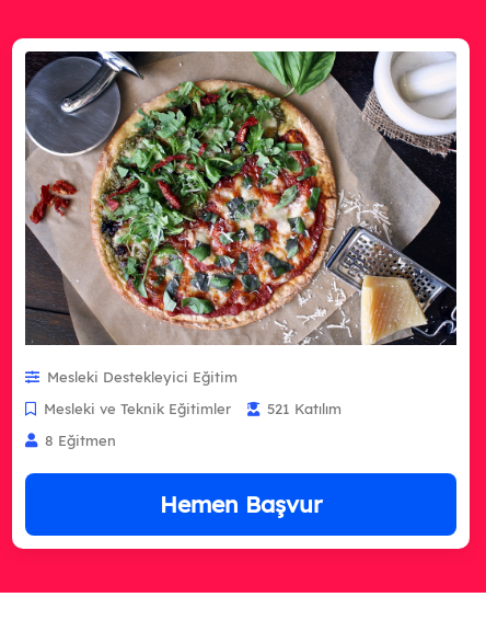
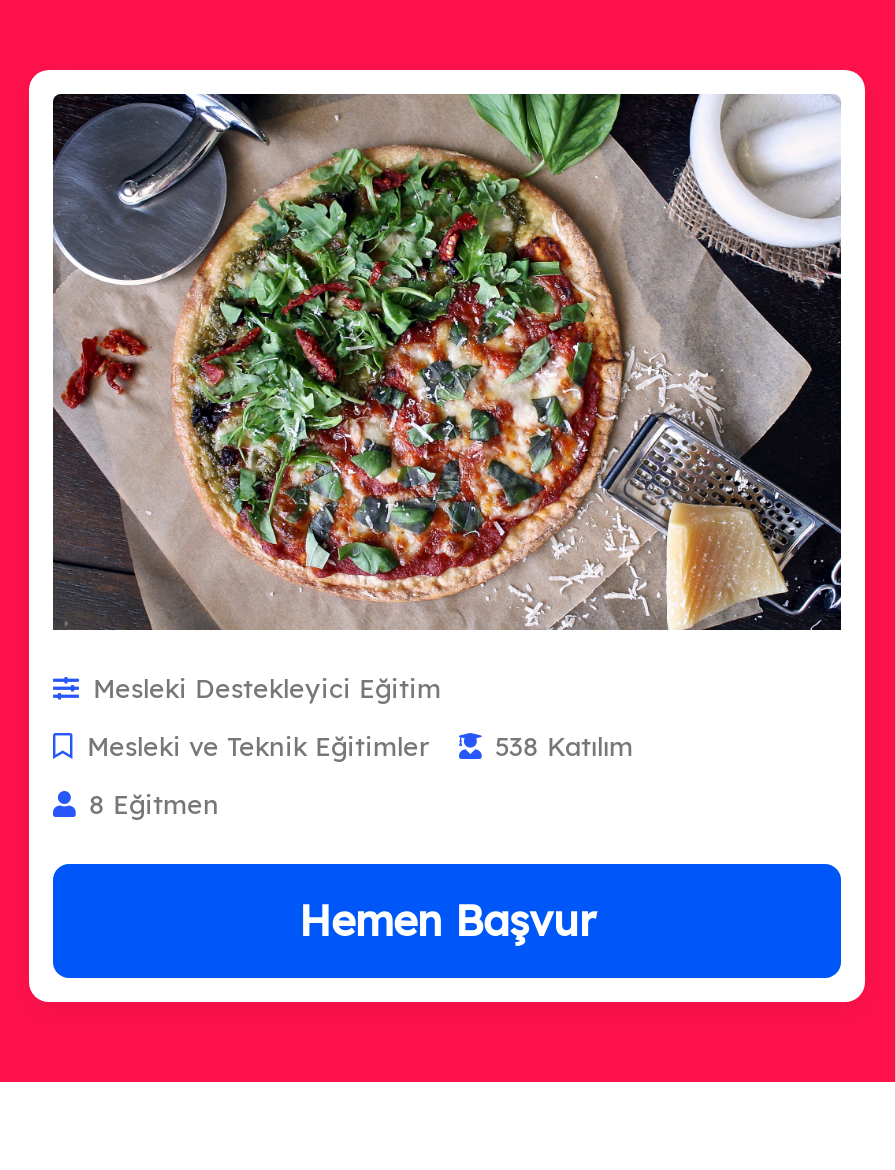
[267,400,342,417] 521 Katılım -> [495,730,633,762] 538 Katılım

